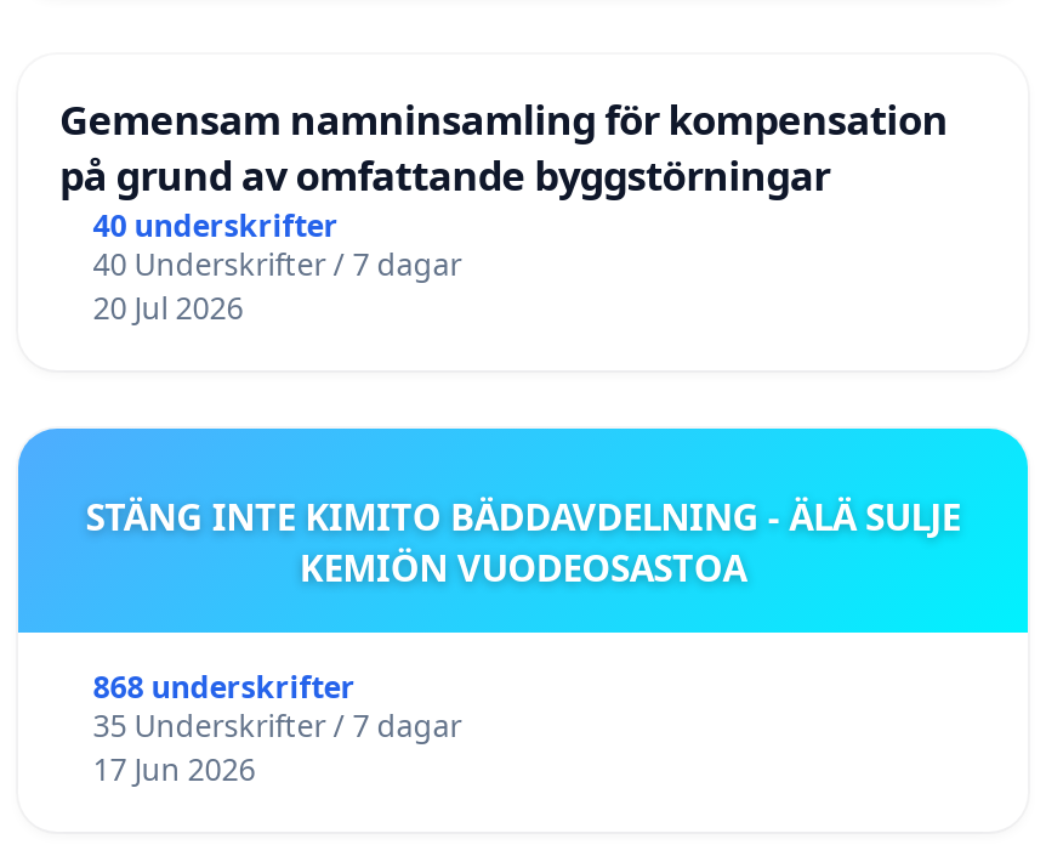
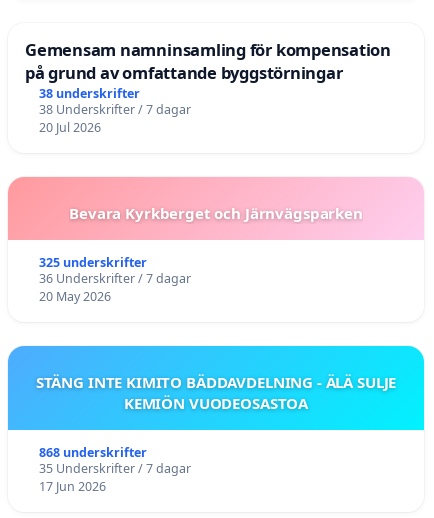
[93,205,338,246] 40 underskrifter -> [39,85,140,102] 38 underskrifter
[93,244,462,285] 40 Underskrifter / 7 dagar -> [39,101,191,118] 38 Underskrifter / 7 dagar
none -> [39,203,363,305] Bevara Kyrkberget och Järnvägsparken | 325 underskrifter | 36 Underskrifter / 7 dagar | 20 May 2026

